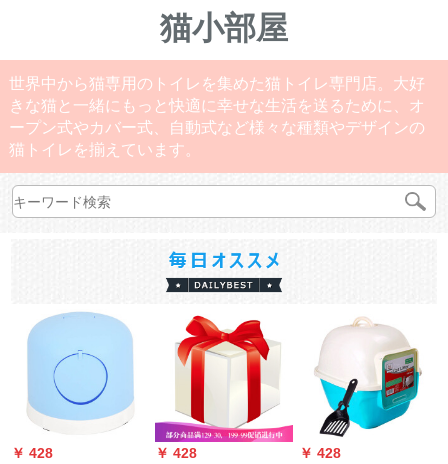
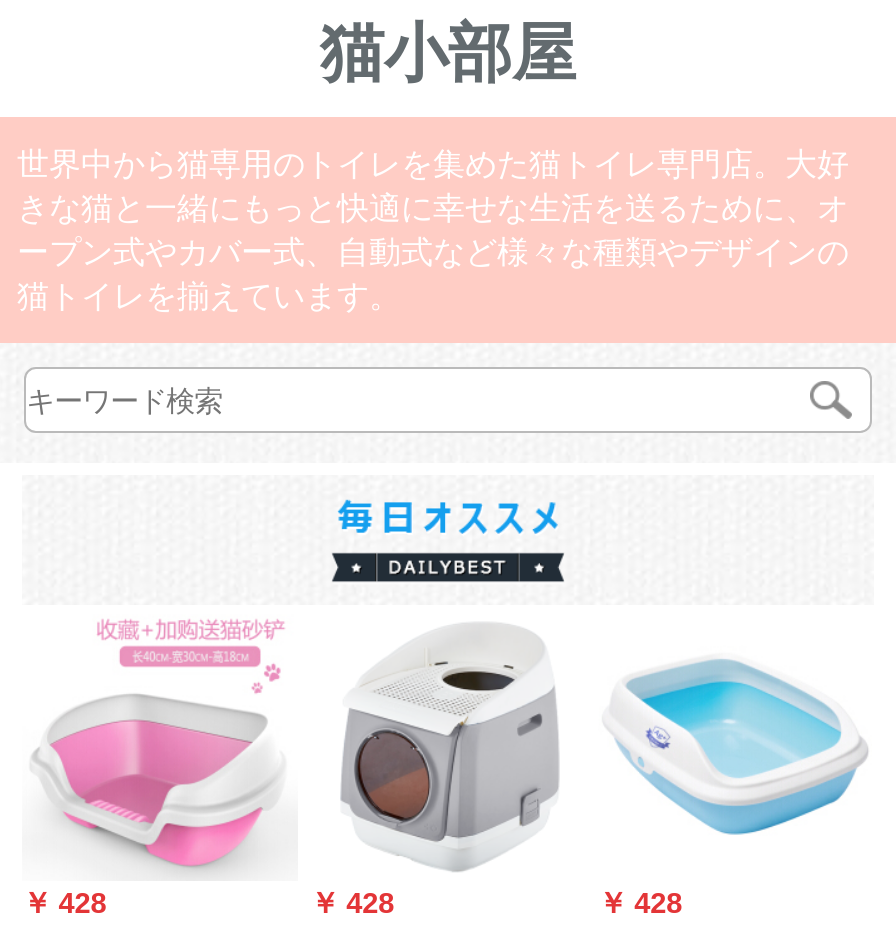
[17,312,141,438] [image] -> [32,619,284,879] [image]
[154,315,294,443] [image] -> [310,623,586,881] [image]
[310,317,433,438] [image] -> [612,633,868,871] [image]

